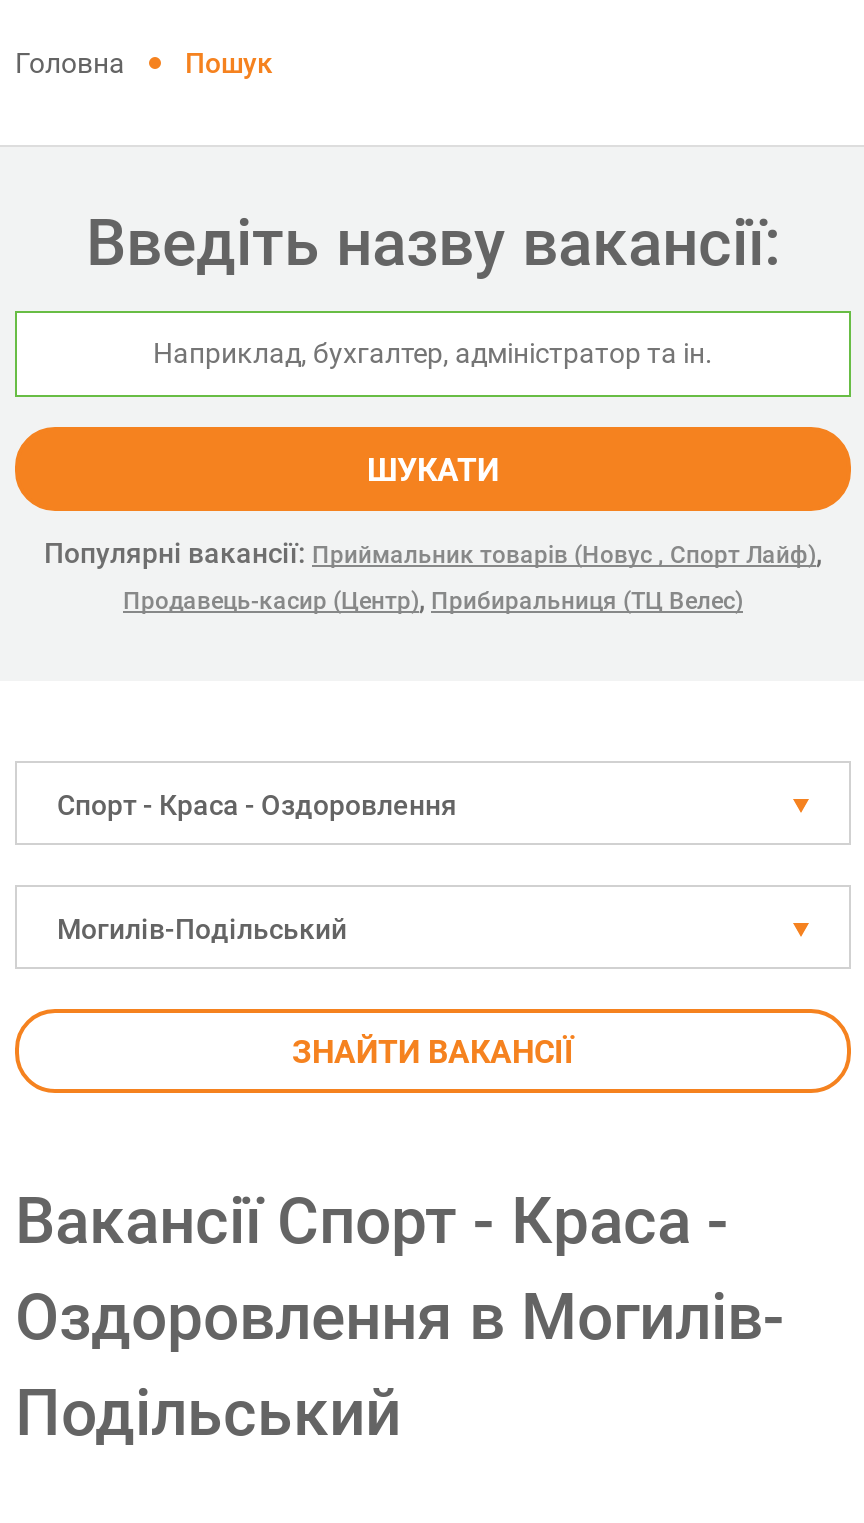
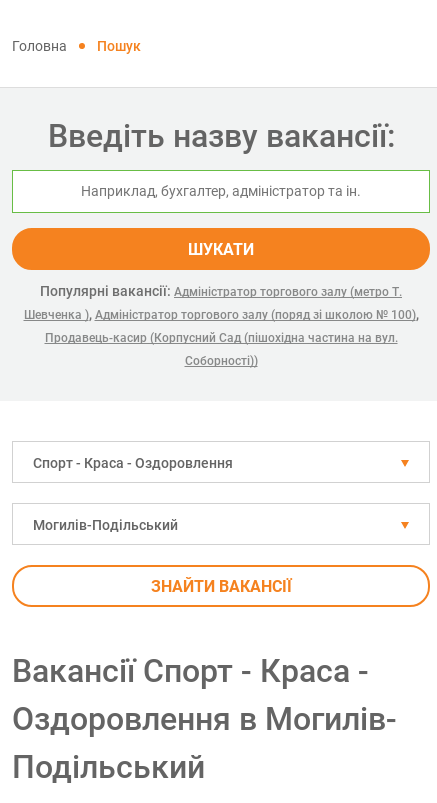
[44,537,822,615] Популярні вакансії: Приймальник товарів (Новус , Спорт Лайф), | Продавець-касир (Центр), Прибиральниця (ТЦ Велес) -> [23,283,418,368] Популярні вакансії: Адміністратор торгового залу (метро Т. | Шевченка ), Адміністратор торгового залу (поряд зі школою № 100), | Продавець-касир (Корпусний Сад (пішохідна частина на вул. | Соборності))

